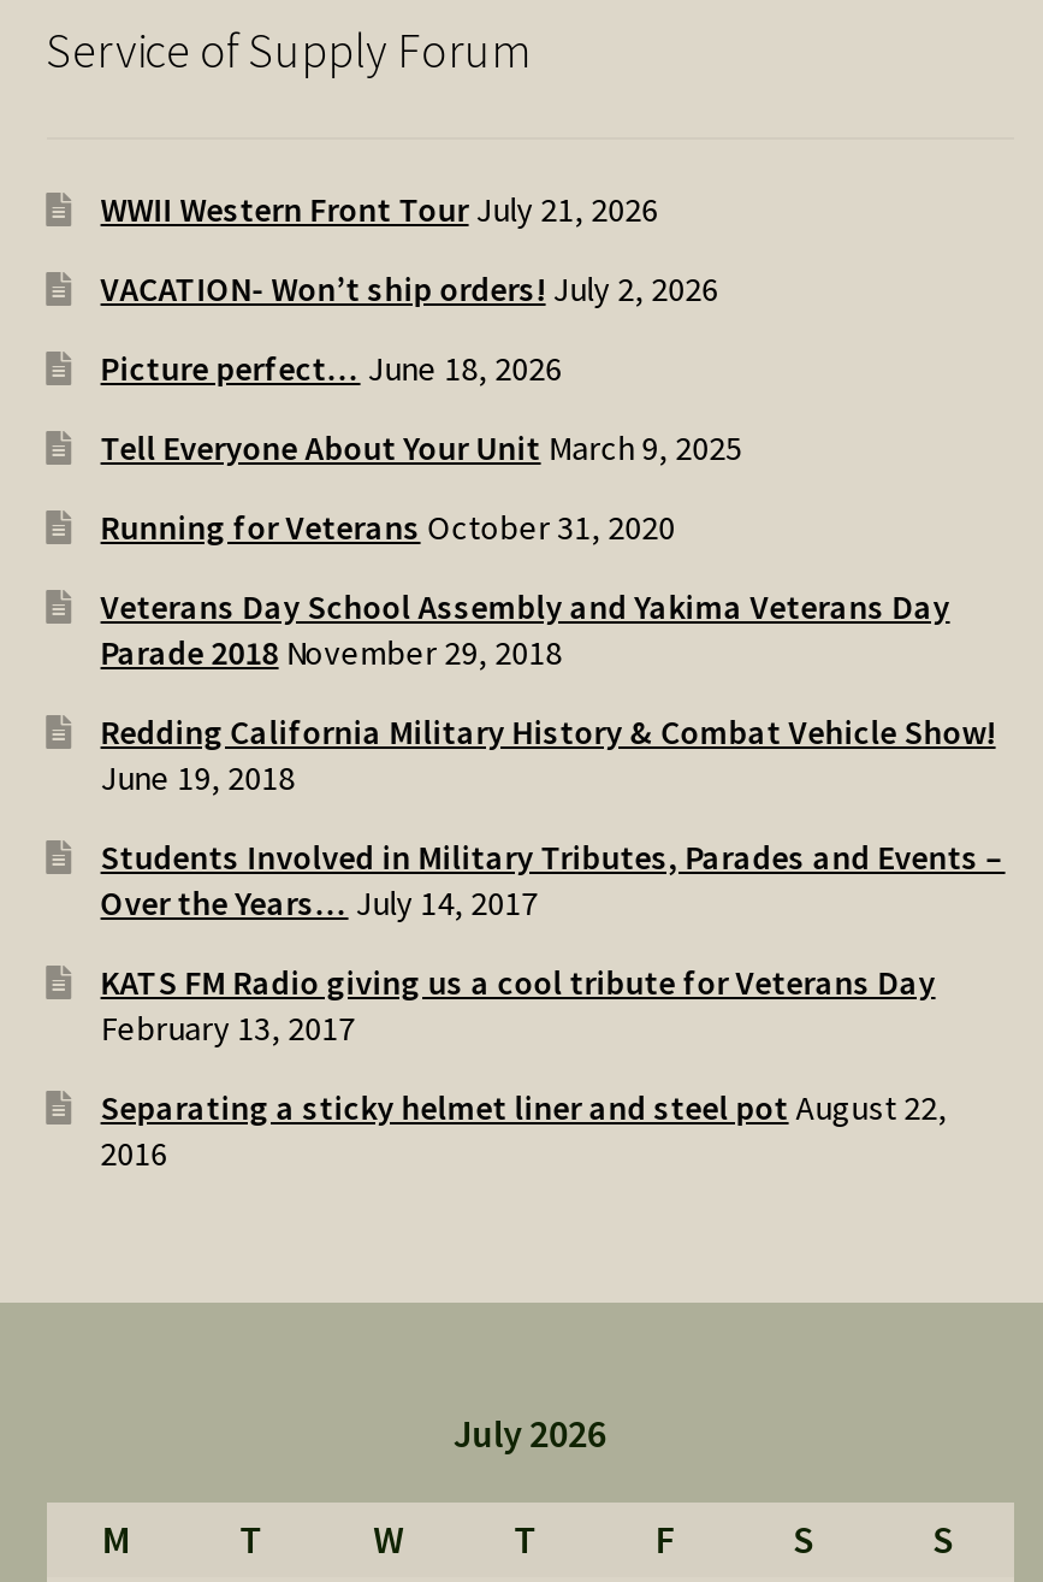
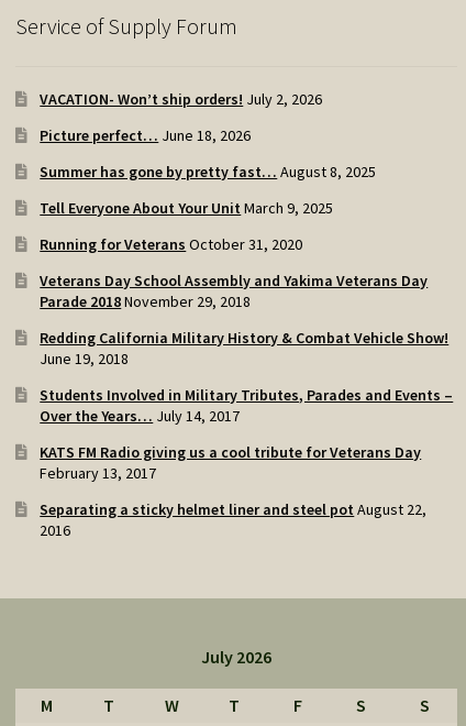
[101,187,659,230] WWII Western Front Tour July 21, 2026 -> none
moved [101,266,719,389] -> [40,89,322,145]: VACATION- Won’t ship orders! July 2, 2026 | Picture perfect… June 18, 2026
none -> [40,161,376,181] Summer has gone by pretty fast… August 8, 2025

